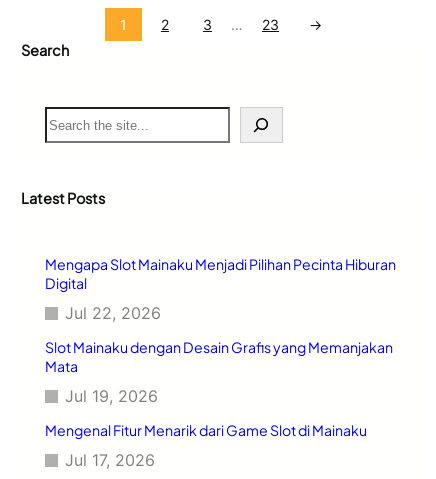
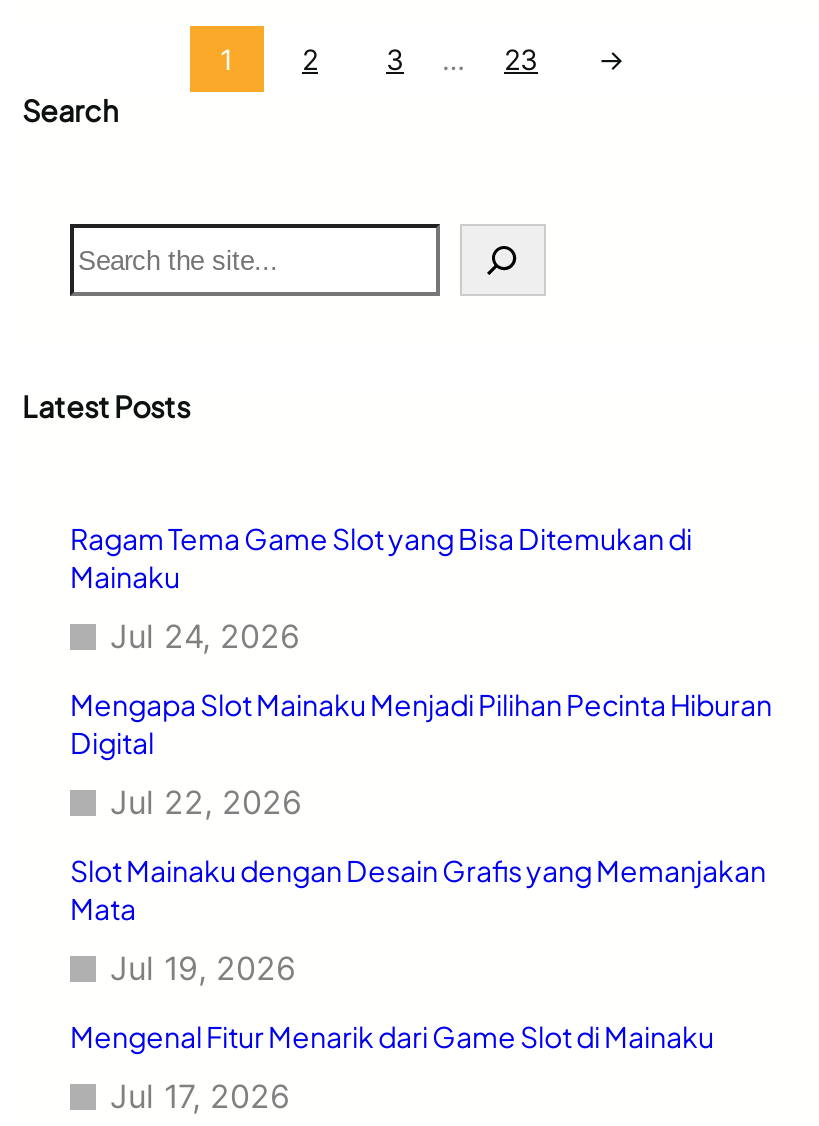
none -> [70,521,692,657] Ragam Tema Game Slot yang Bisa Ditemukan di | Mainaku | Jul 24, 2026

